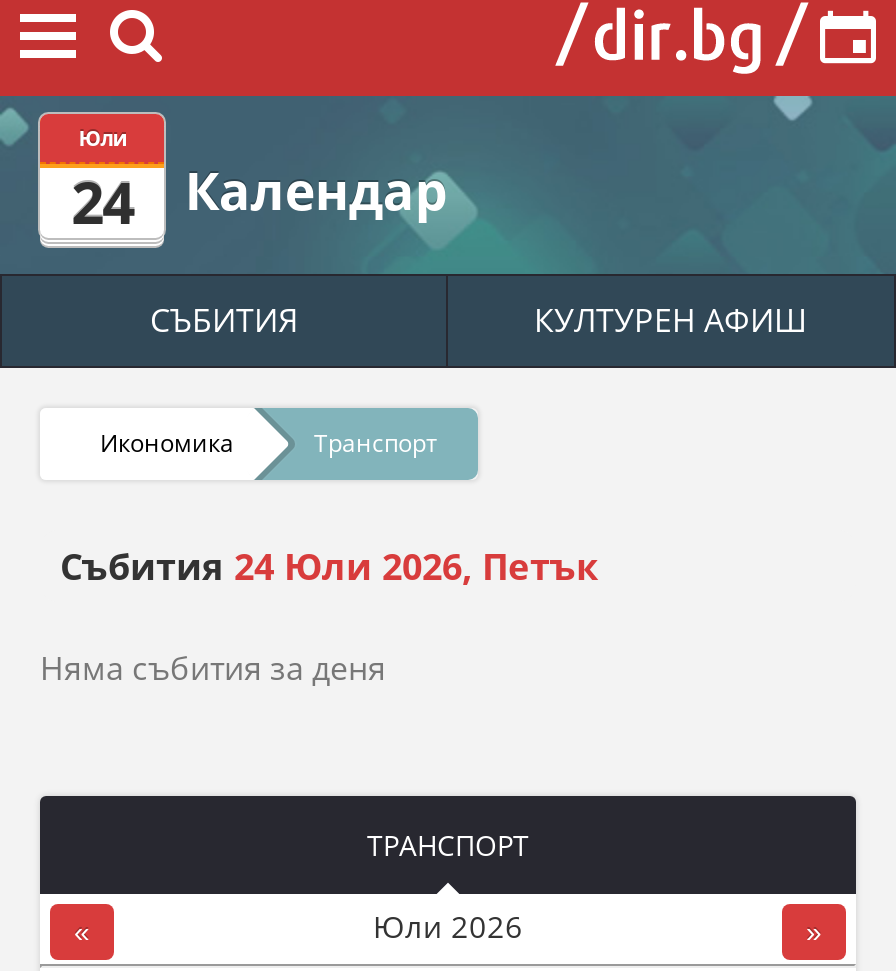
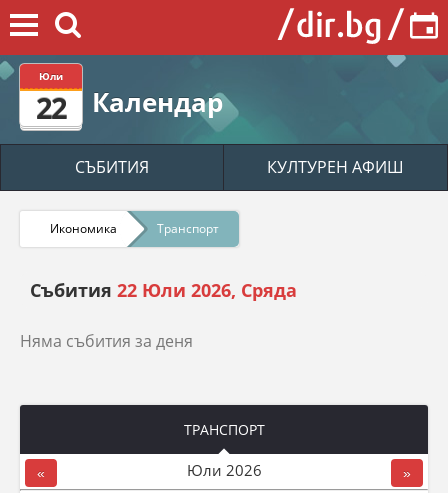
[71,154,447,242] 24 Календар -> [36,84,223,128] 22 Календар
[60,542,598,590] Събития 24 Юли 2026, Петък -> [30,278,297,302] Събития 22 Юли 2026, Сряда

